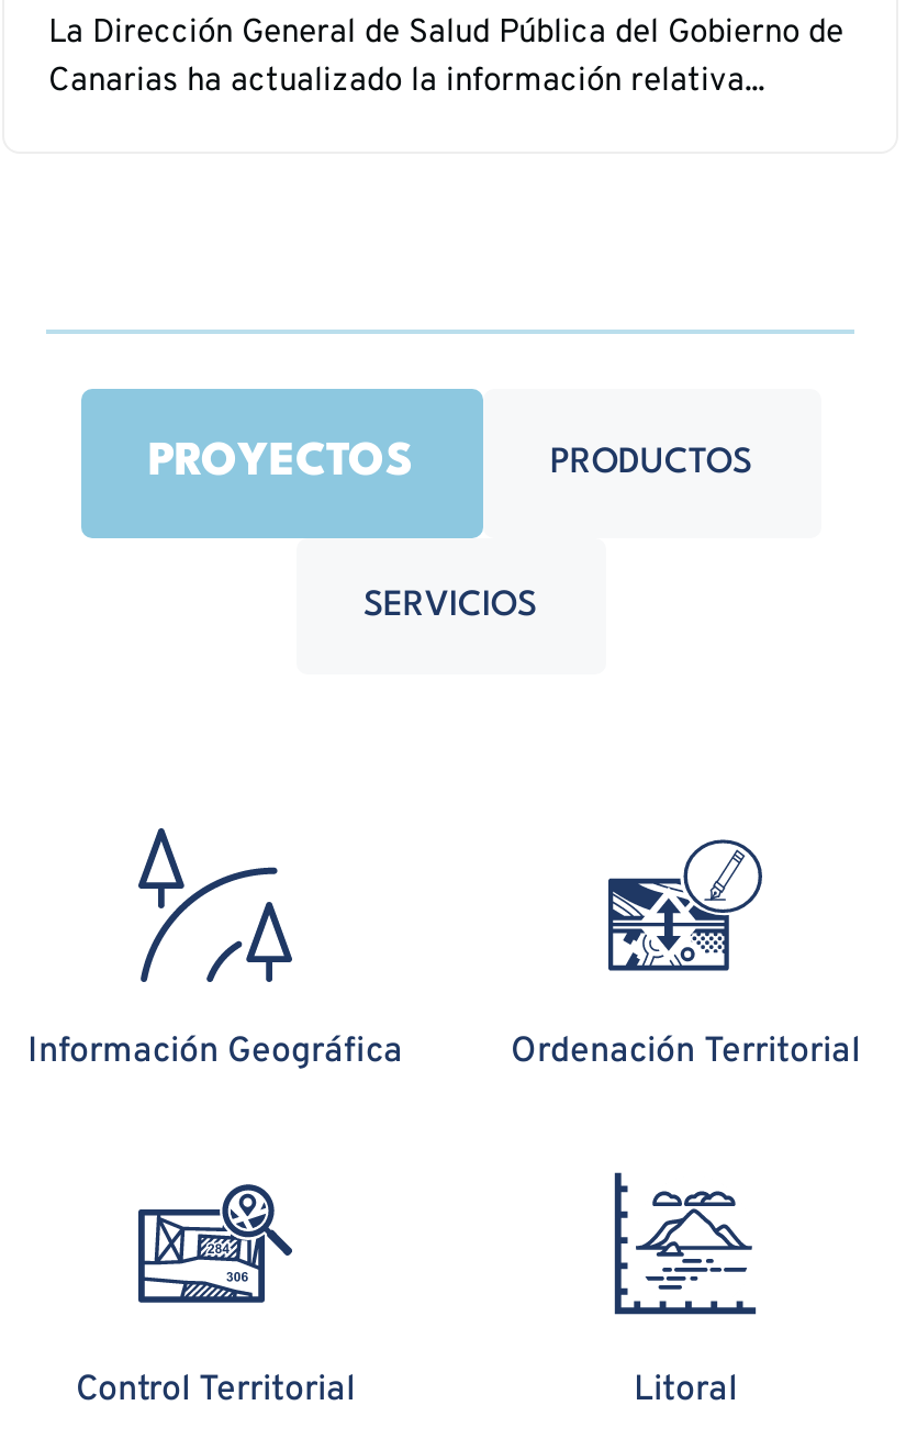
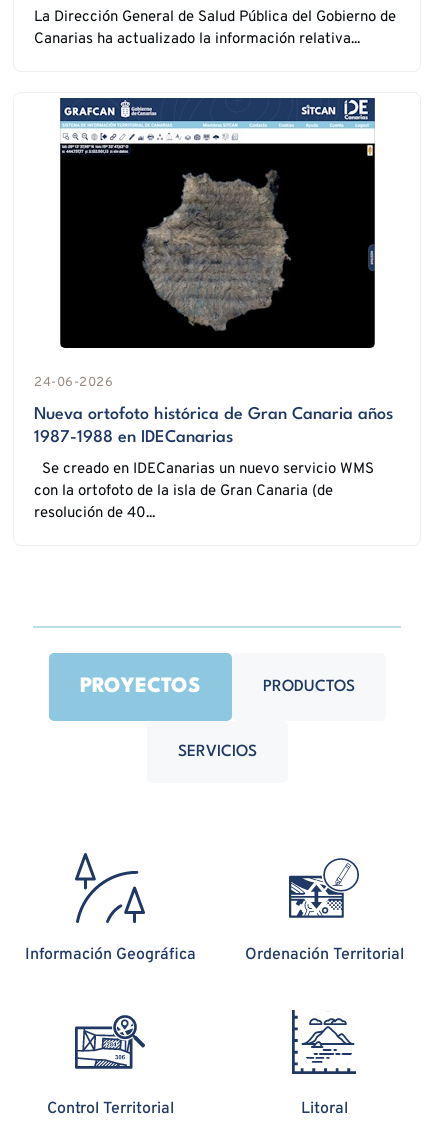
none -> [34,97,393,523] [image] | 24-06-2026 | Nueva ortofoto histórica de Gran Canaria años | 1987-1988 en IDECanarias | Se creado en IDECanarias un nuevo servicio WMS | con la ortofoto de la isla de Gran Canaria (de | resolución de 40...

